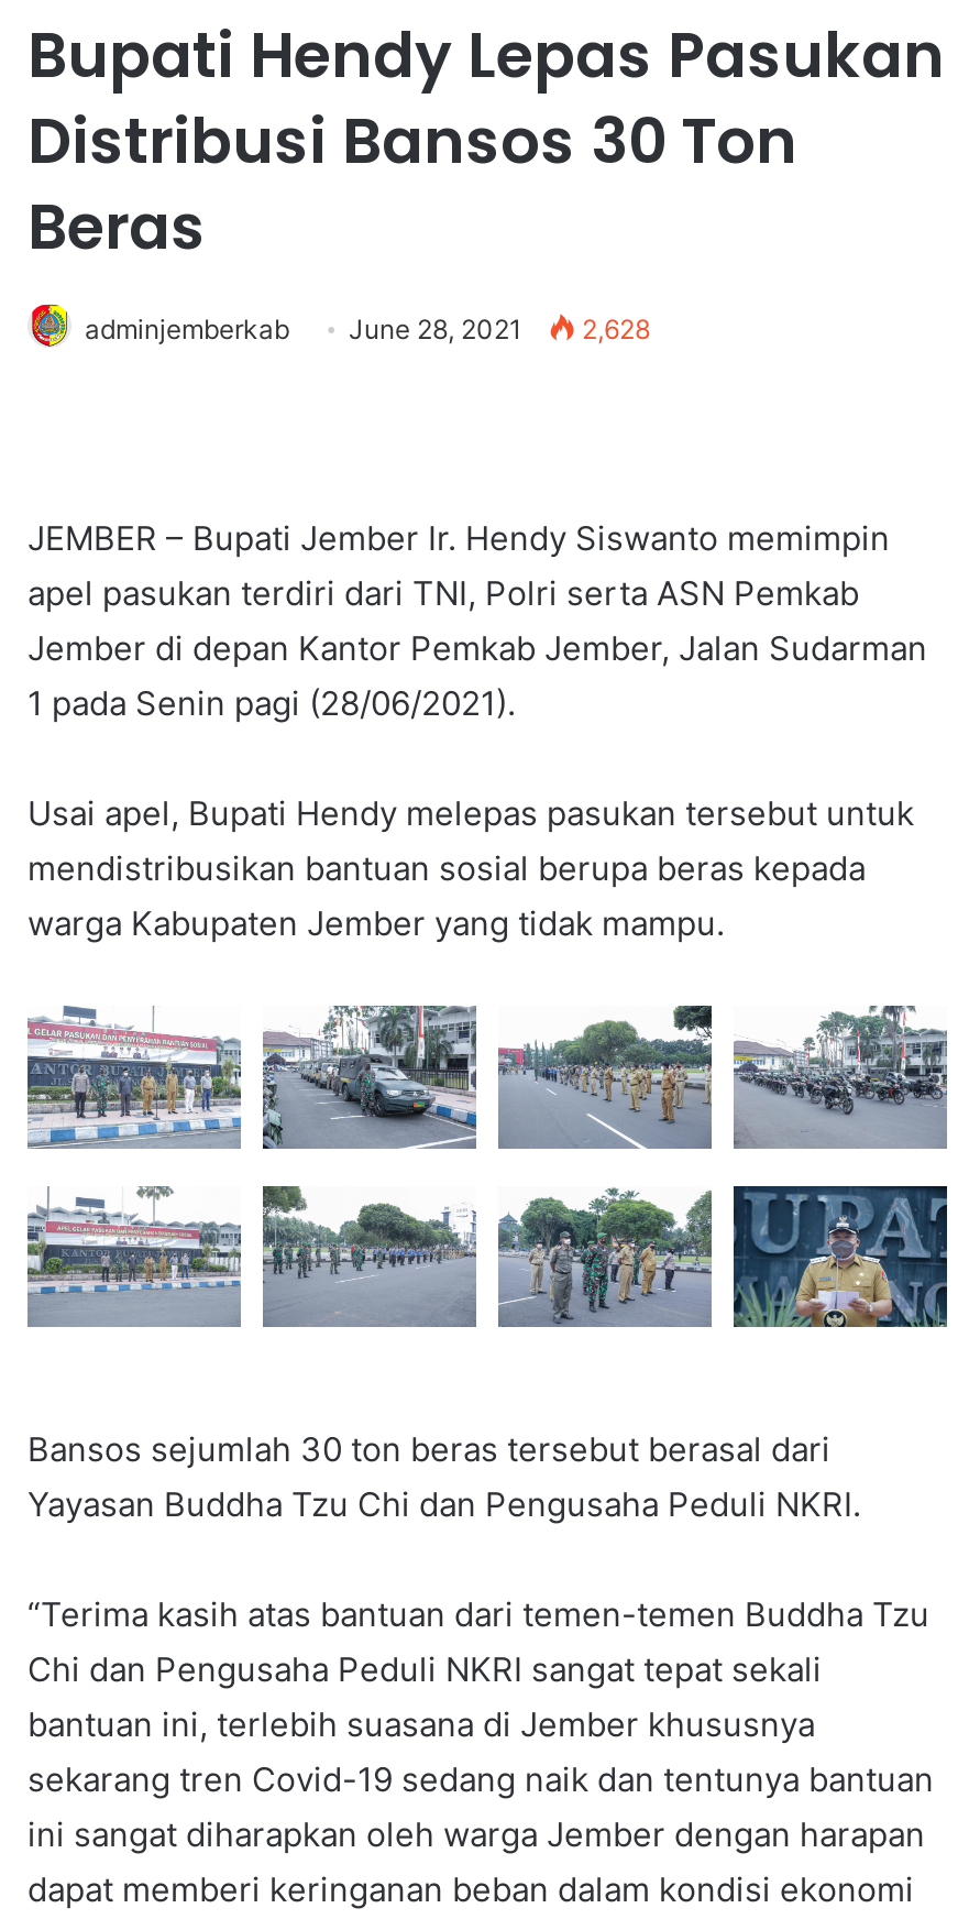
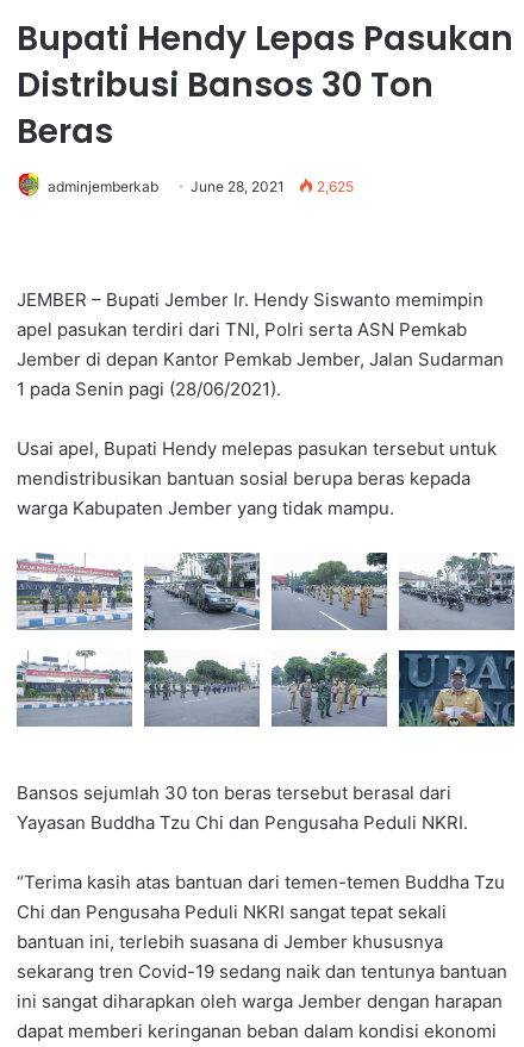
[85,313,650,346] adminjemberkab June 28, 2021 2,628 -> [48,178,354,195] adminjemberkab June 28, 2021 2,625

